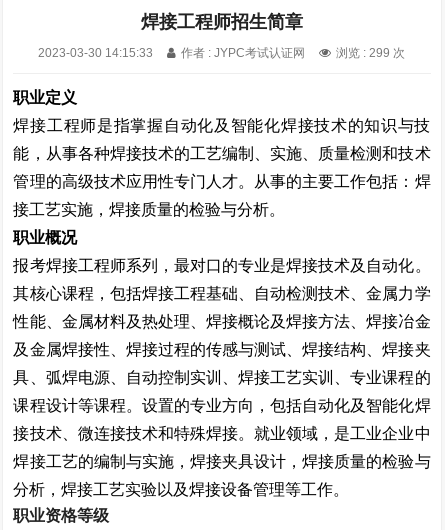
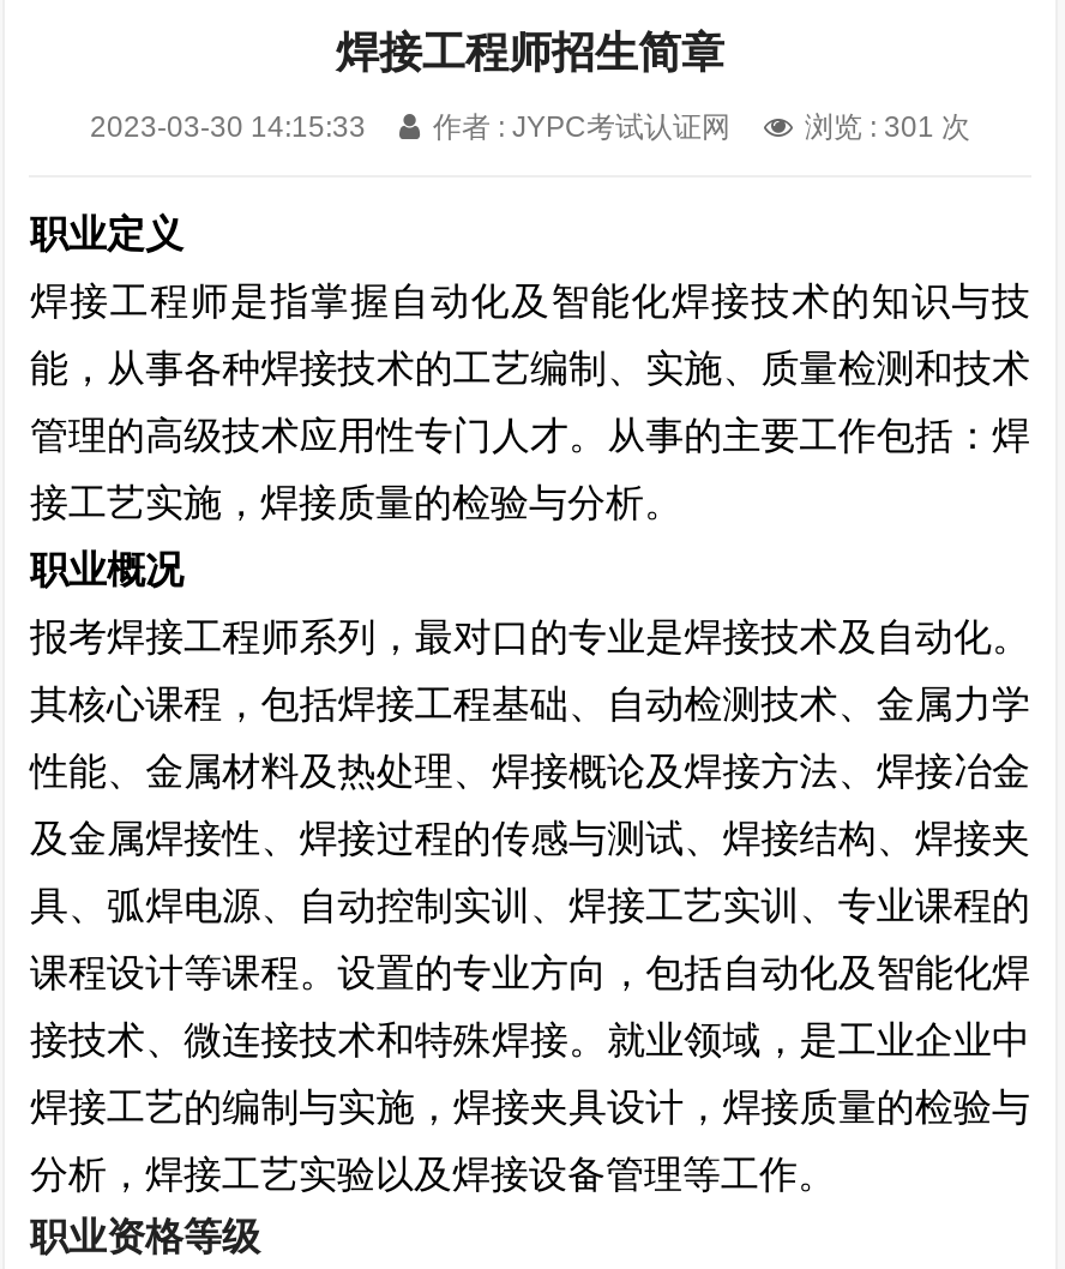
[336,46,405,60] 浏览 : 299 次 -> [805,110,970,144] 浏览 : 301 次

